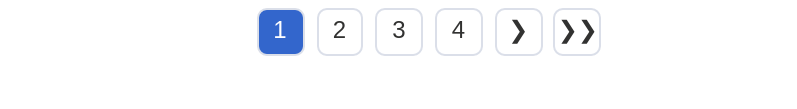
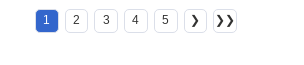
none -> [162,13,169,27] 5

